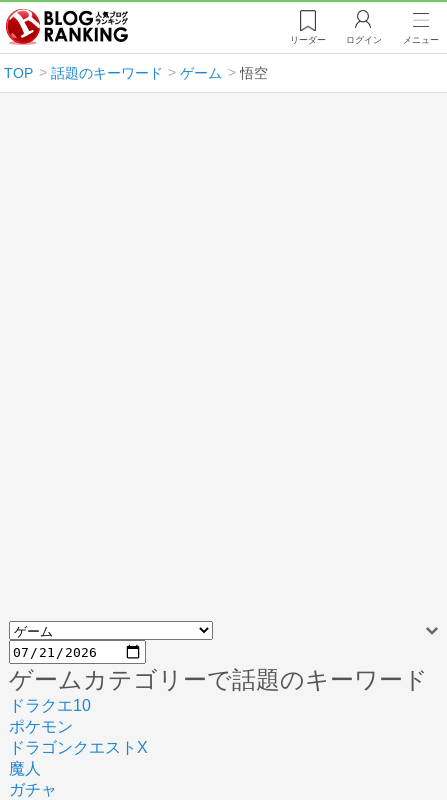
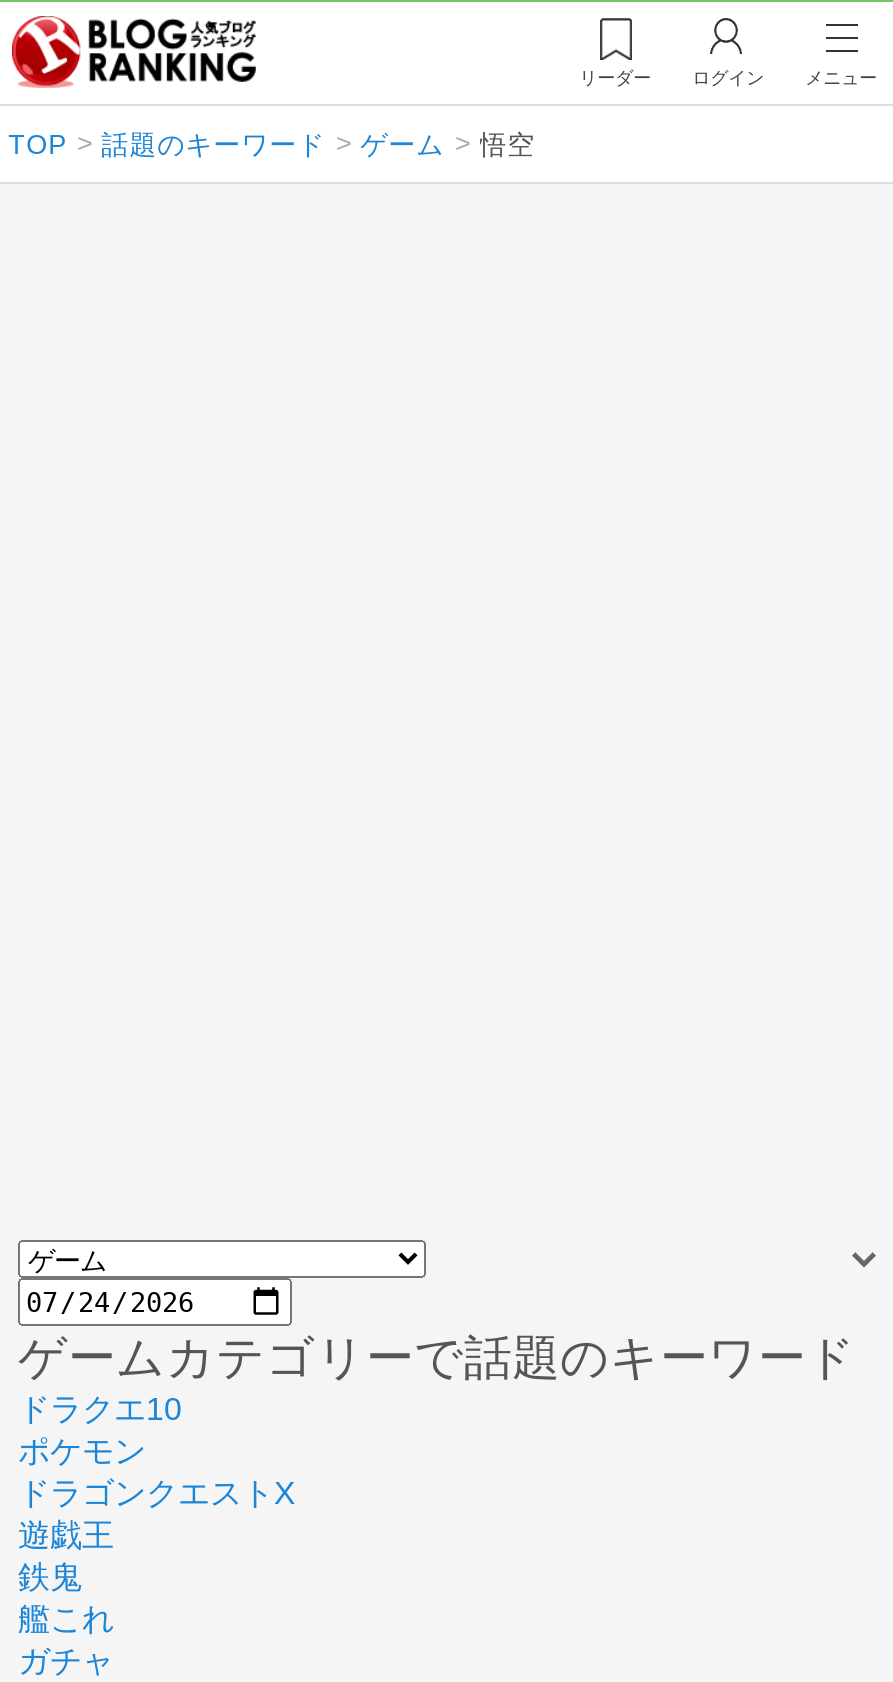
[9,760,41,777] 魔人 -> [18,1519,114,1637] 遊戯王 | 鉄鬼 | 艦これ

